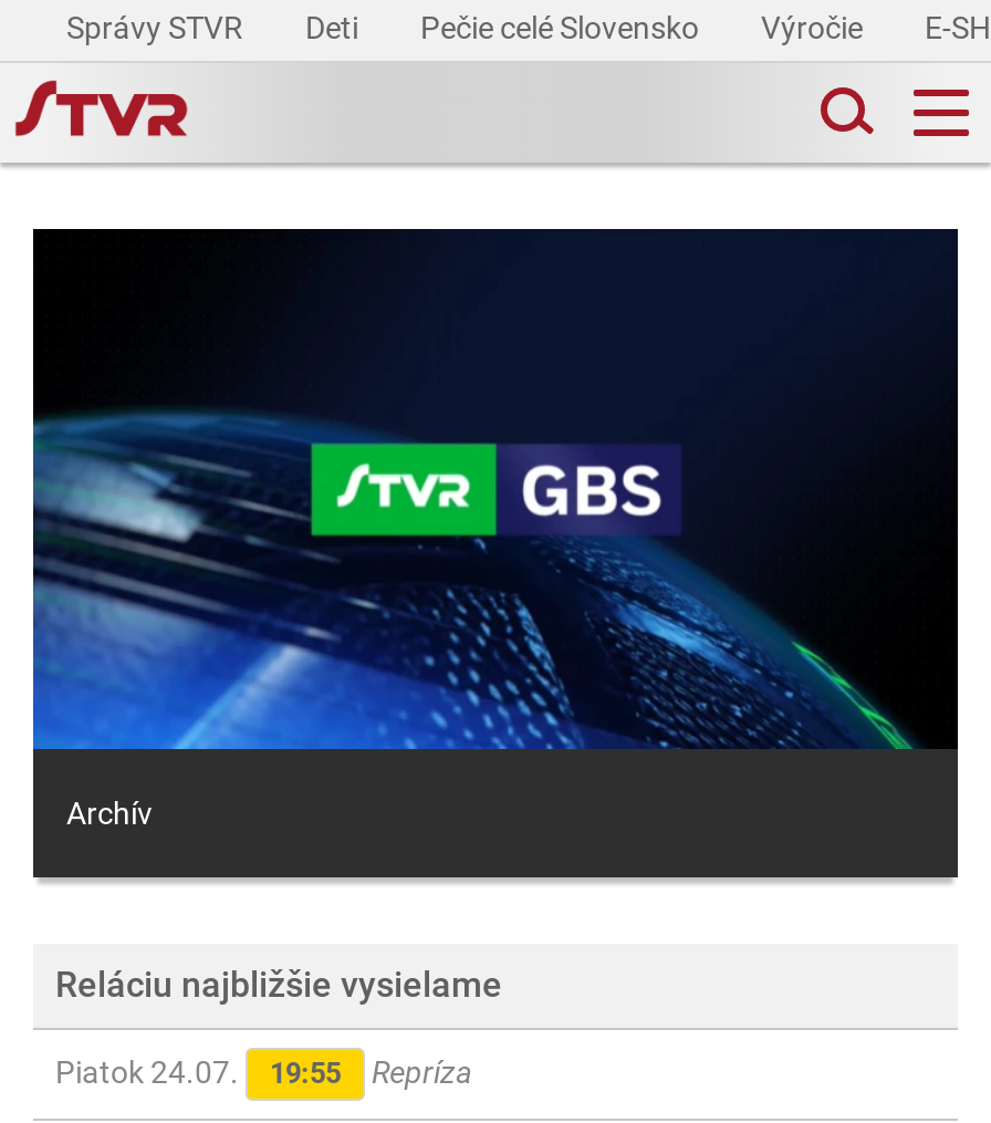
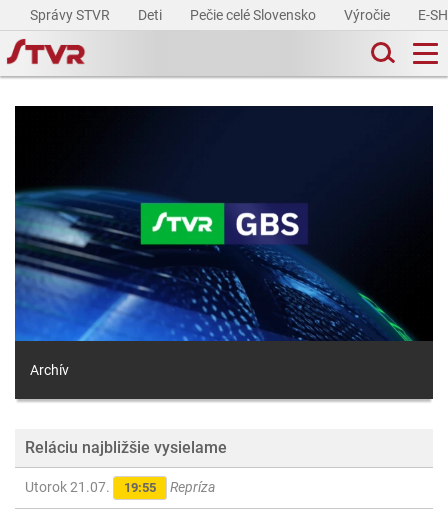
[55,1055,471,1090] Piatok 24.07. 19:55 Repríza -> [25,479,215,495] Utorok 21.07. 19:55 Repríza

